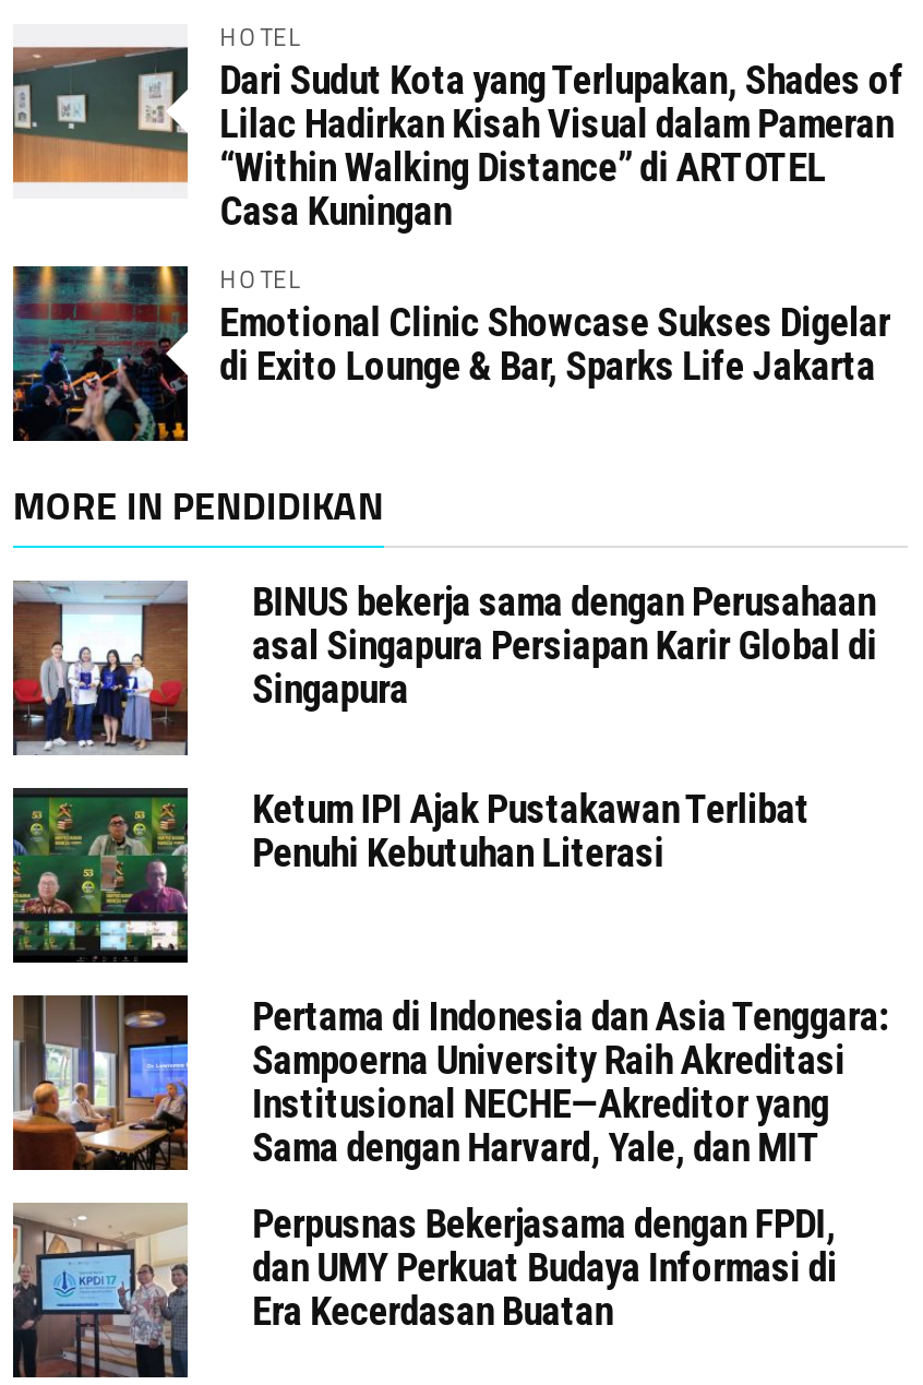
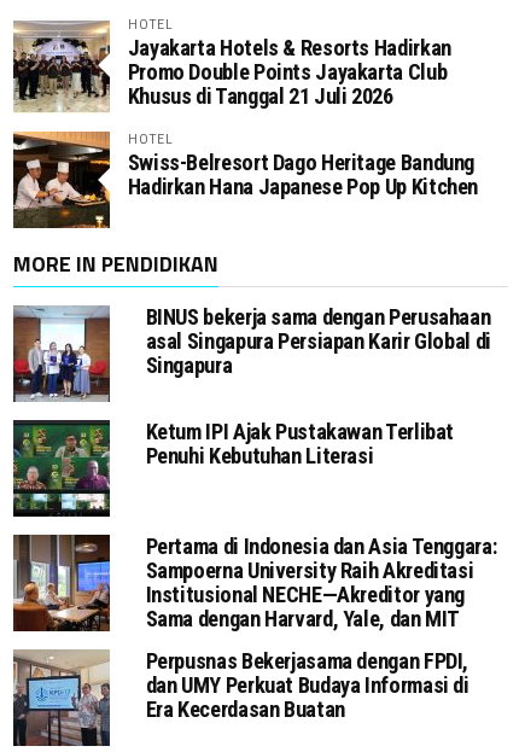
[13,33,904,234] [image] | Dari Sudut Kota yang Terlupakan, Shades of | Lilac Hadirkan Kisah Visual dalam Pameran | “Within Walking Distance” di ARTOTEL | Casa Kuningan -> [13,21,451,113] [image] | Jayakarta Hotels & Resorts Hadirkan | Promo Double Points Jayakarta Club | Khusus di Tanggal 21 Juli 2026
[11,264,890,443] [image] | Emotional Clinic Showcase Sukses Digelar | di Exito Lounge & Bar, Sparks Life Jakarta -> [12,130,478,229] [image] | Swiss-Belresort Dago Heritage Bandung | Hadirkan Hana Japanese Pop Up Kitchen

